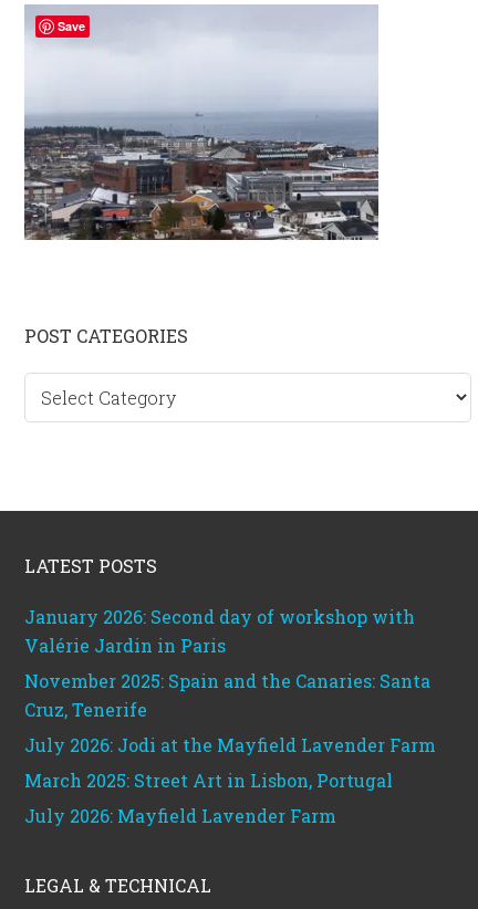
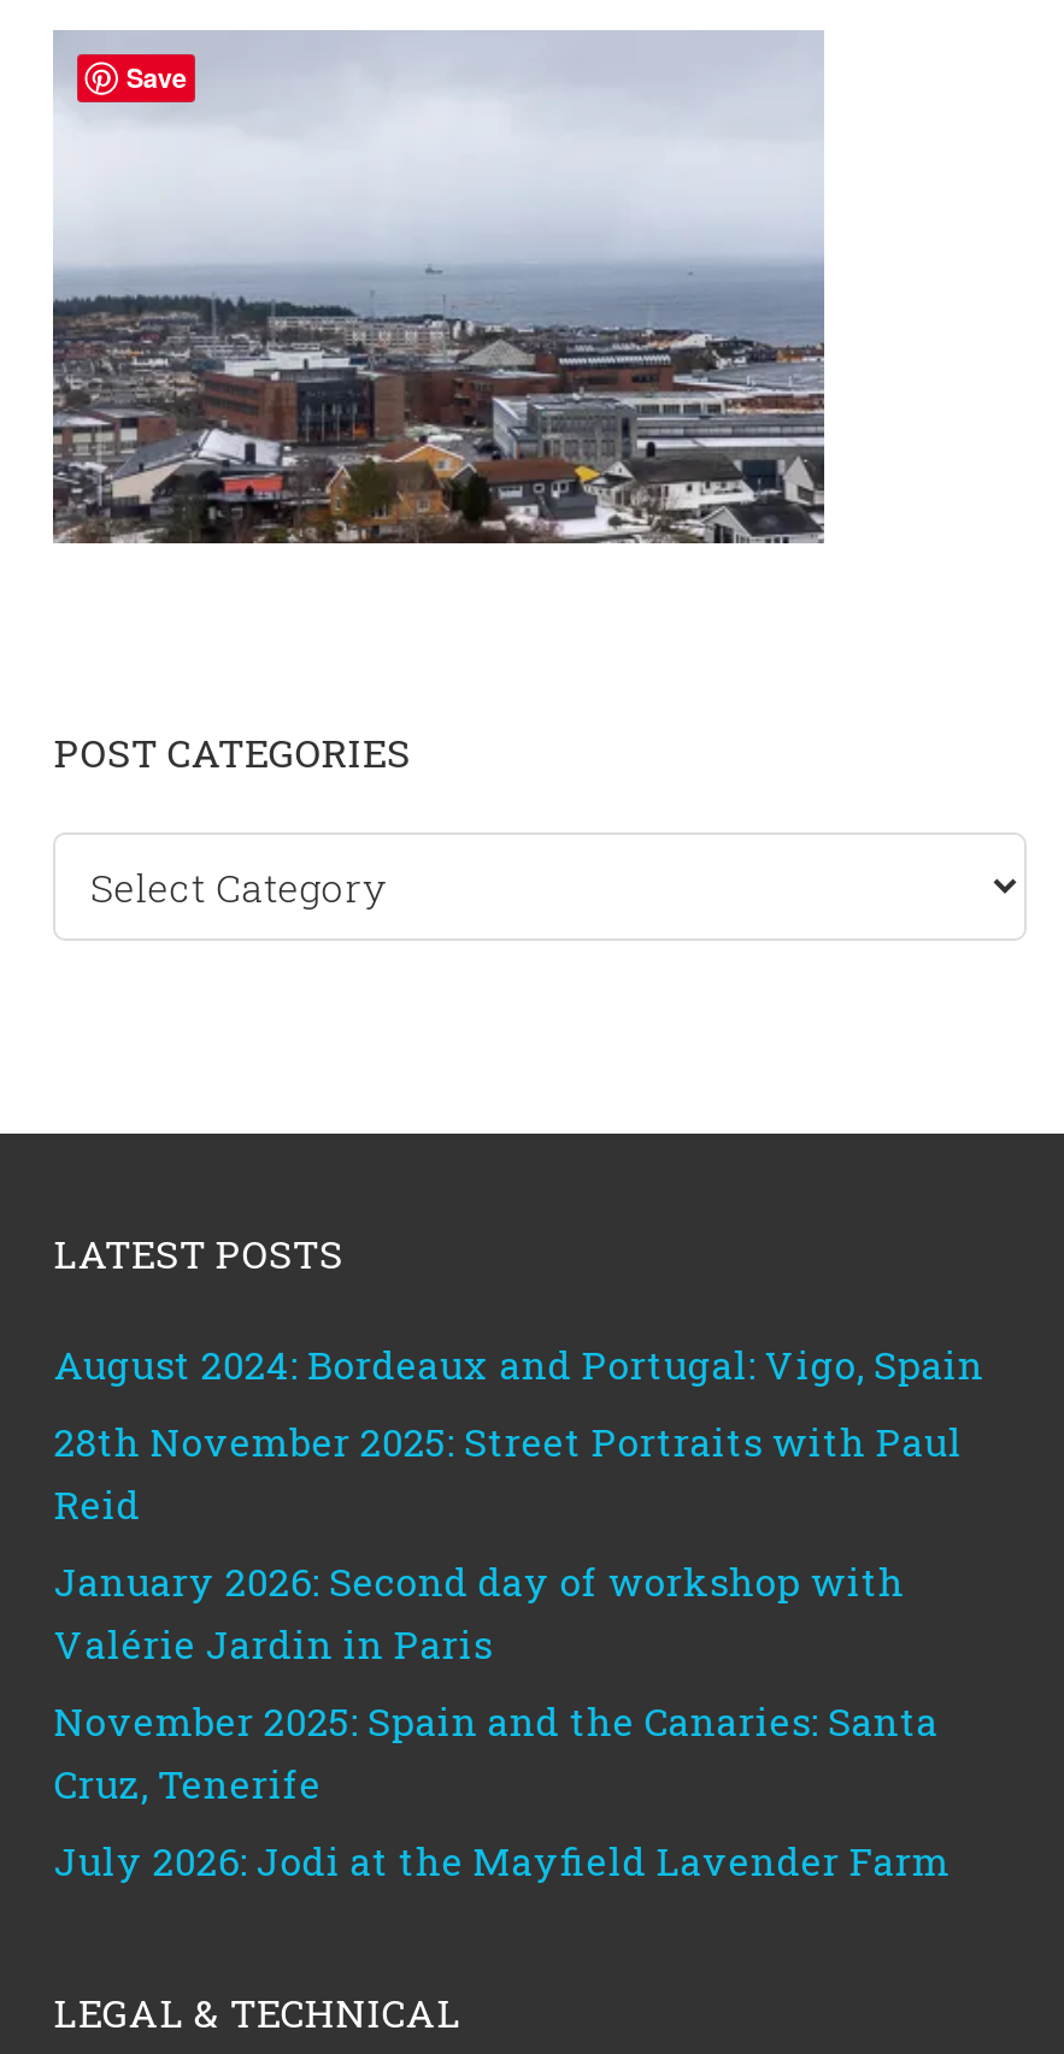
none -> [54,1338,984,1529] August 2024: Bordeaux and Portugal: Vigo, Spain | 28th November 2025: Street Portraits with Paul | Reid
moved [25,605,436,756] -> [54,1555,950,1885]: January 2026: Second day of workshop with | Valérie Jardin in Paris | November 2025: Spain and the Canaries: Santa | Cruz, Tenerife | July 2026: Jodi at the Mayfield Lavender Farm
[25,769,393,827] March 2025: Street Art in Lisbon, Portugal | July 2026: Mayfield Lavender Farm -> none

